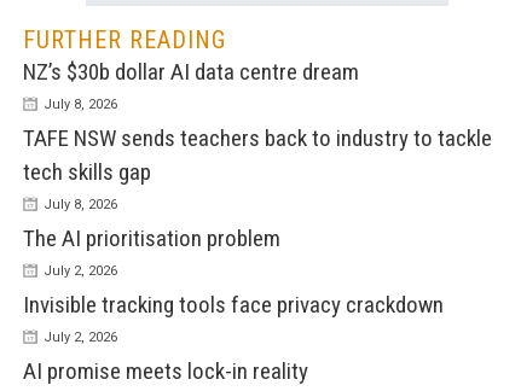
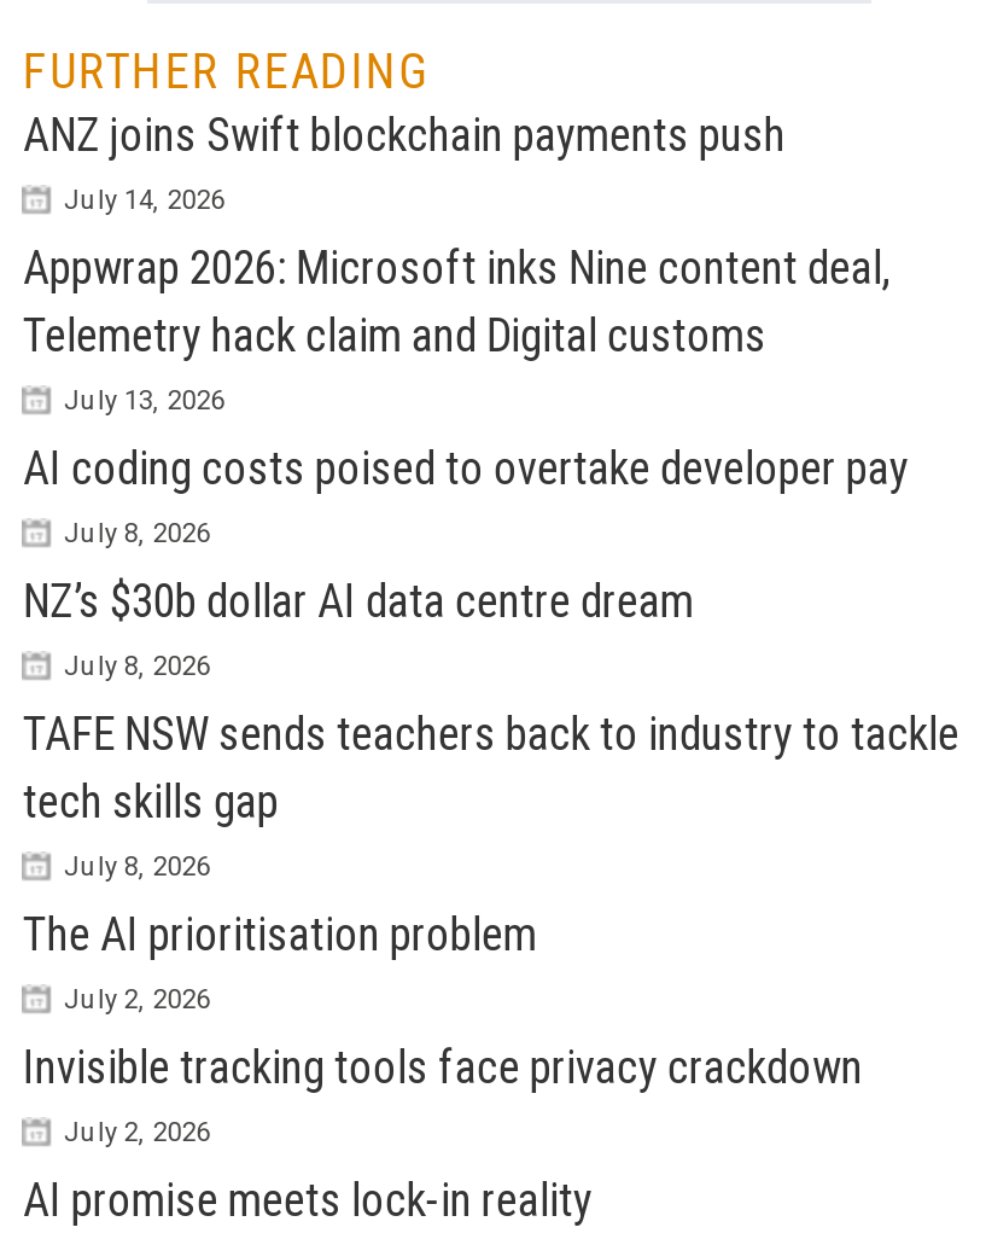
none -> [23,107,909,548] ANZ joins Swift blockchain payments push | July 14, 2026 | Appwrap 2026: Microsoft inks Nine content deal, | Telemetry hack claim and Digital customs | July 13, 2026 | AI coding costs poised to overtake developer pay | July 8, 2026

